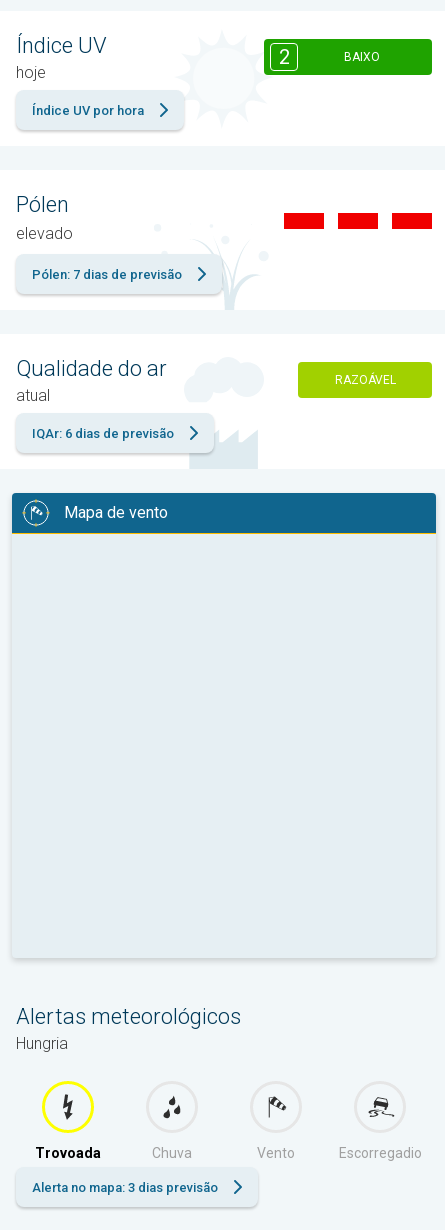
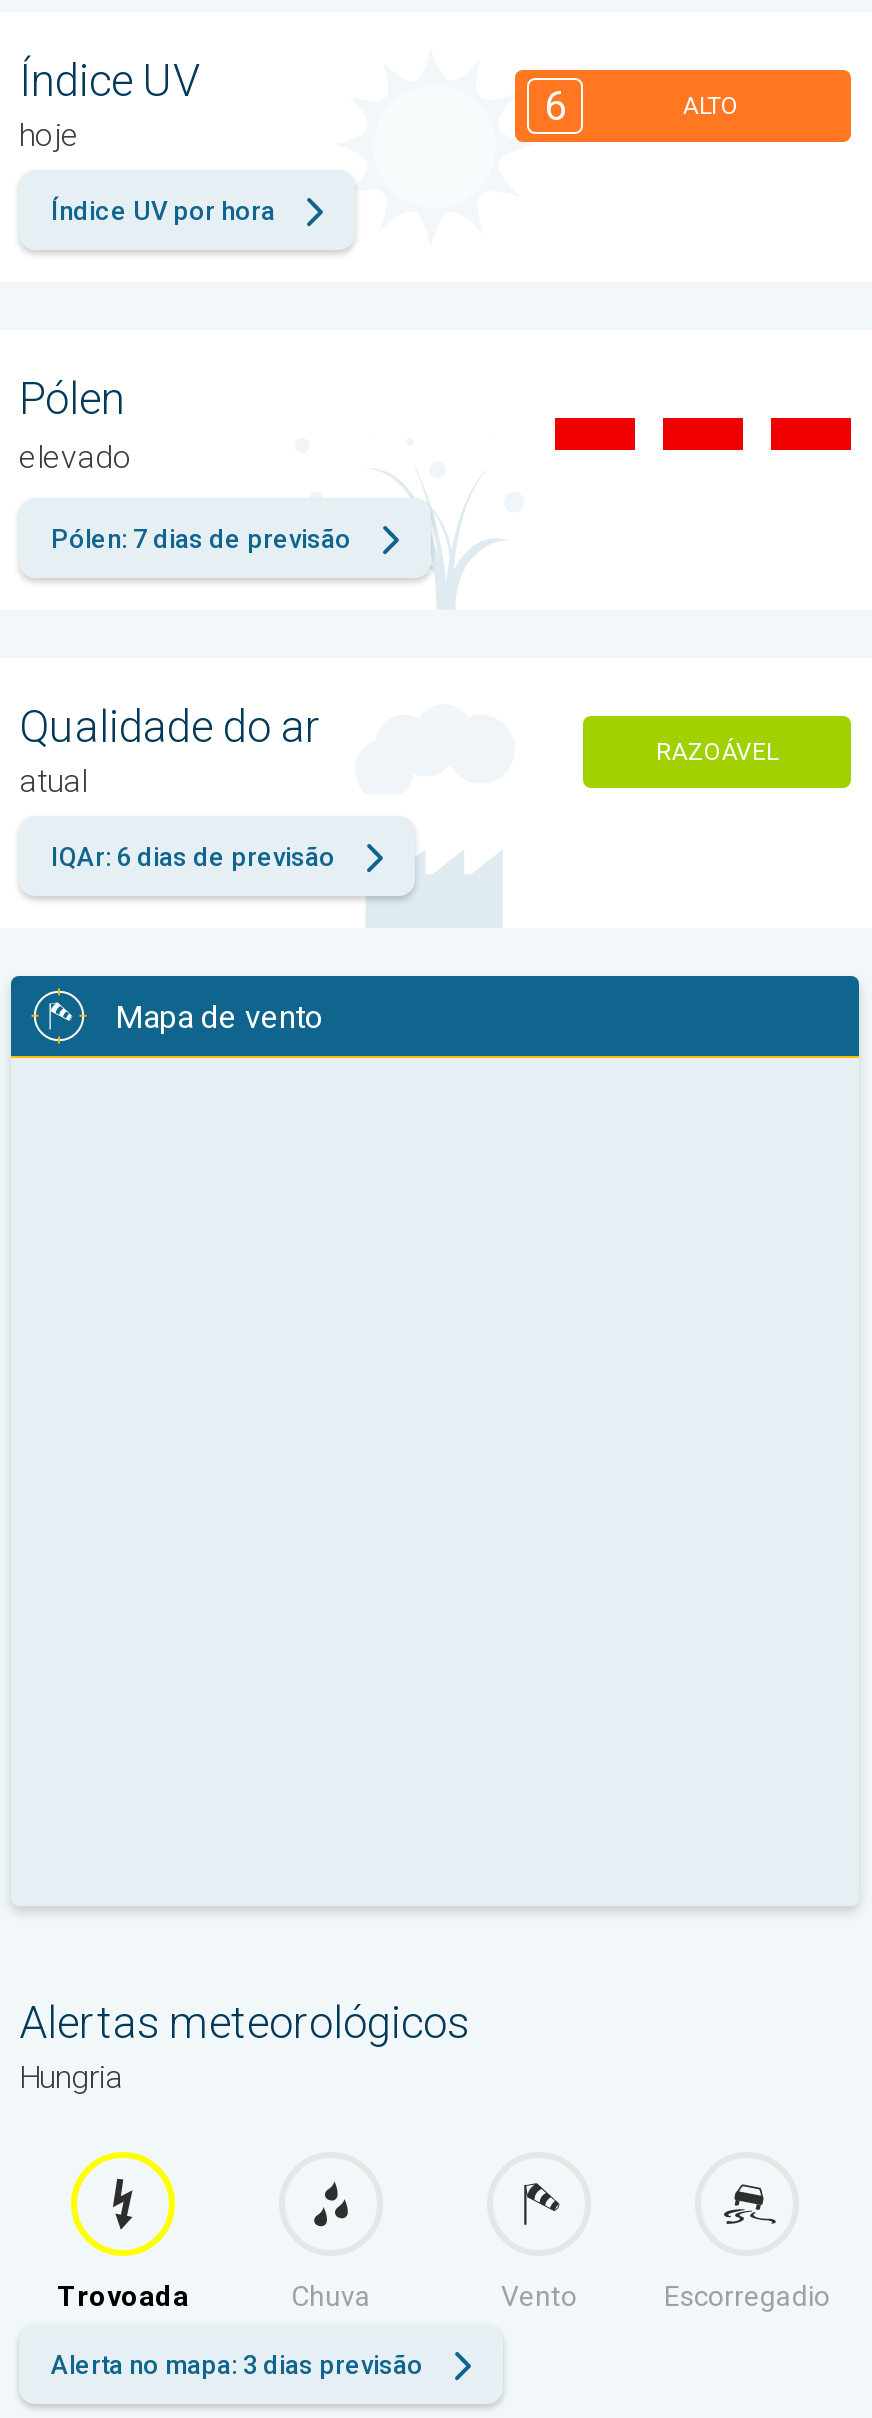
[278,45,380,69] 2 | BAIXO -> [544,81,739,129] 6 | ALTO

